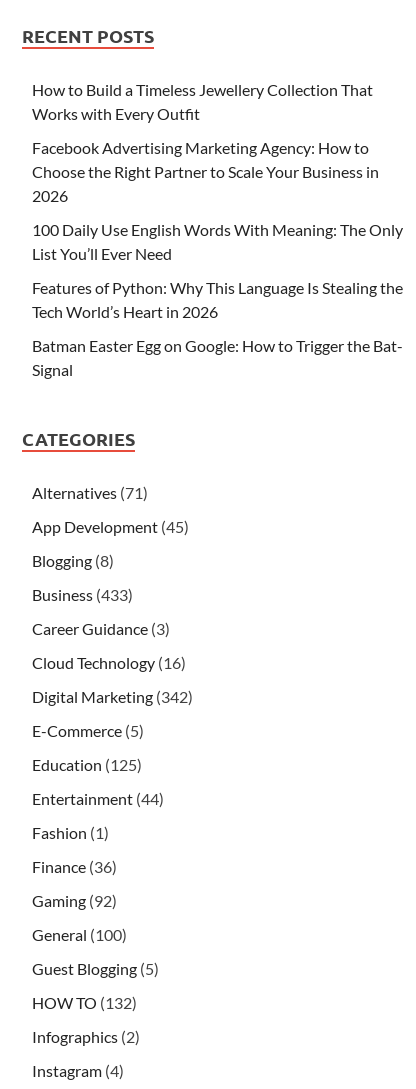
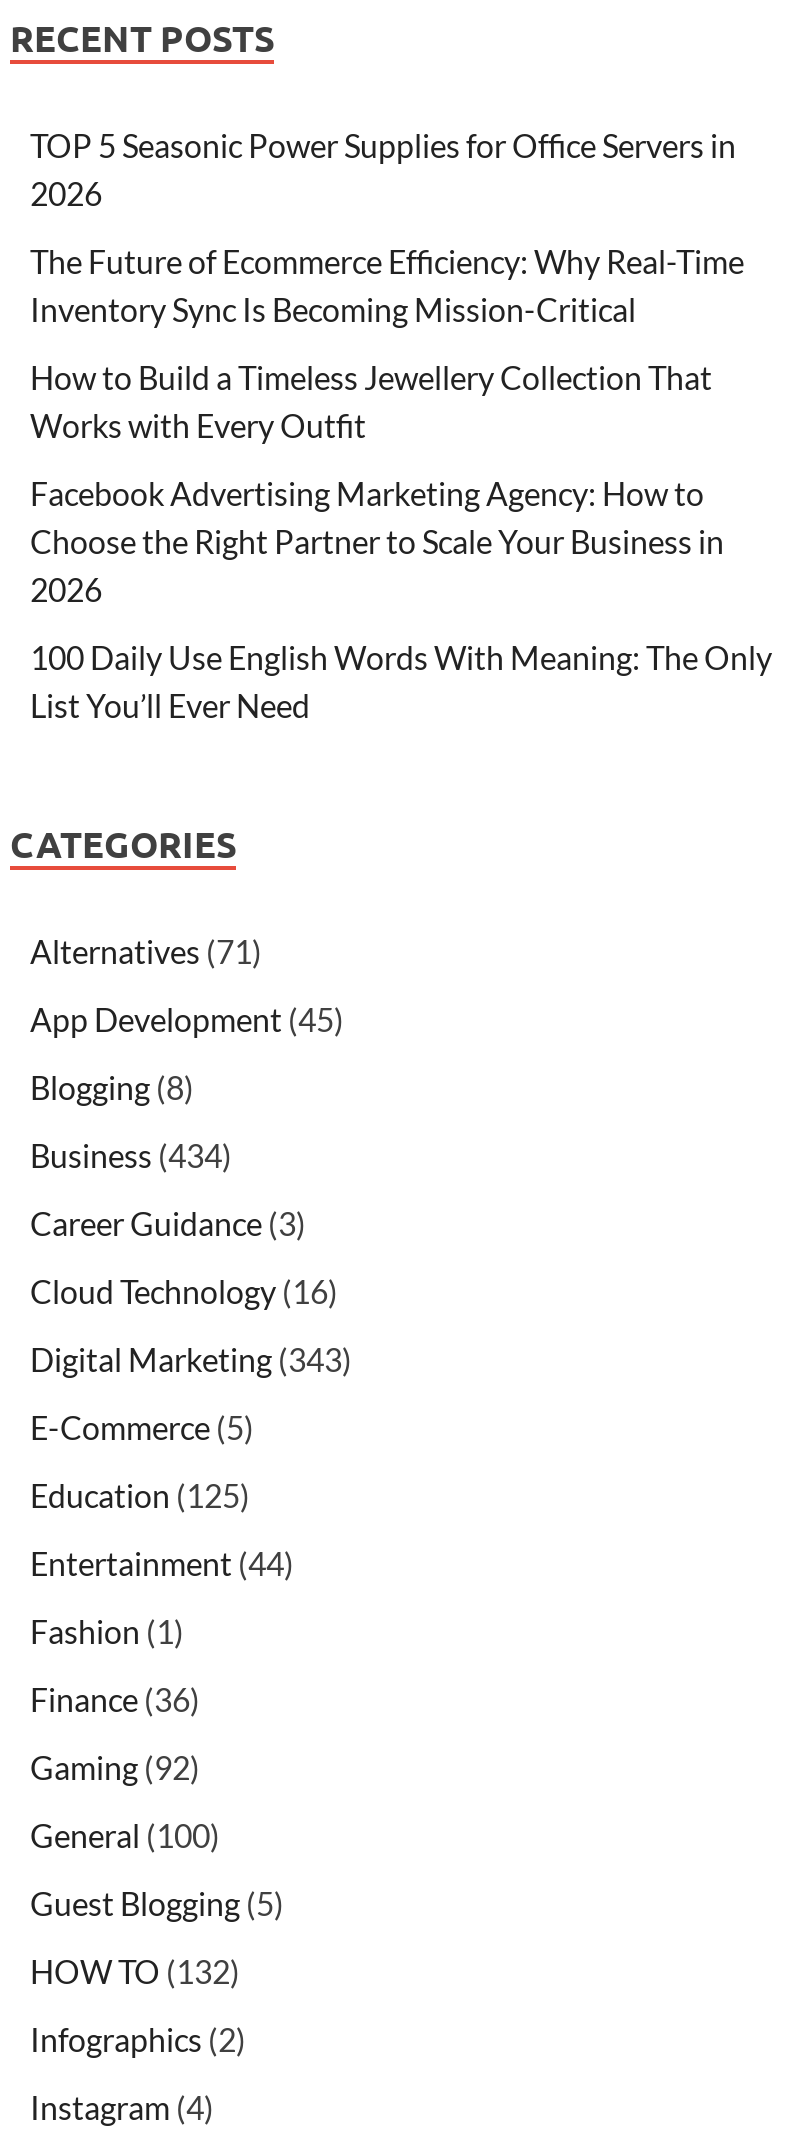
none -> [30,126,744,328] TOP 5 Seasonic Power Supplies for Office Servers in | 2026 | The Future of Ecommerce Efficiency: Why Real-Time | Inventory Sync Is Becoming Mission-Critical
moved [32,80,403,263] -> [30,358,772,724]: How to Build a Timeless Jewellery Collection That | Works with Every Outfit | Facebook Advertising Marketing Agency: How to | Choose the Right Partner to Scale Your Business in | 2026 | 100 Daily Use English Words With Meaning: The Only | List You’ll Ever Need
[32,278,403,379] Features of Python: Why This Language Is Stealing the | Tech World’s Heart in 2026 | Batman Easter Egg on Google: How to Trigger the Bat- | Signal -> none
[32,585,133,604] Business (433) -> [30,1136,232,1174] Business (434)
[32,687,193,706] Digital Marketing (342) -> [30,1340,352,1378] Digital Marketing (343)

